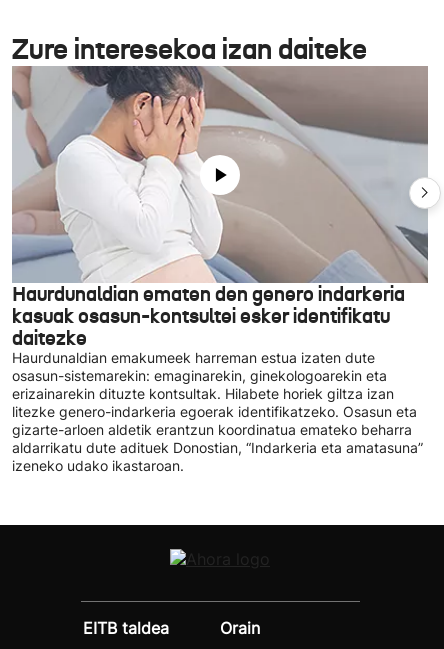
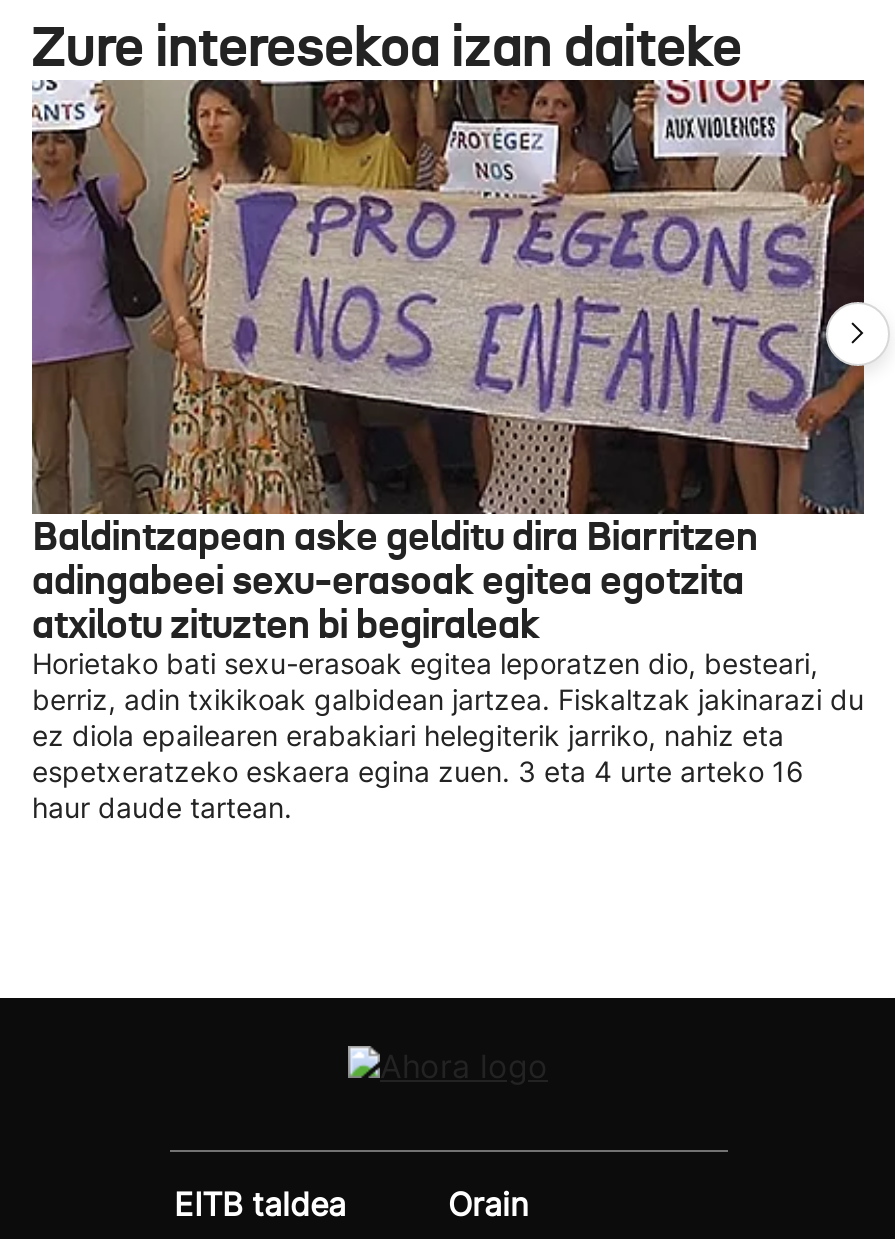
[12,66,428,474] [image] | Haurdunaldian ematen den genero indarkeria | kasuak osasun-kontsultei esker identifikatu | daitezke | Haurdunaldian emakumeek harreman estua izaten dute | osasun-sistemarekin: emaginarekin, ginekologoarekin eta | erizainarekin dituzte kontsultak. Hilabete horiek giltza izan | litezke genero-indarkeria egoerak identifikatzeko. Osasun eta | gizarte-arloen aldetik erantzun koordinatua emateko beharra | aldarrikatu dute adituek Donostian, “Indarkeria eta amatasuna” | izeneko udako ikastaroan. -> [30,80,866,824] [image] | Baldintzapean aske gelditu dira Biarritzen | adingabeei sexu-erasoak egitea egotzita | atxilotu zituzten bi begiraleak | Horietako bati sexu-erasoak egitea leporatzen dio, besteari, | berriz, adin txikikoak galbidean jartzea. Fiskaltzak jakinarazi du | ez diola epailearen erabakiari helegiterik jarriko, nahiz eta | espetxeratzeko eskaera egina zuen. 3 eta 4 urte arteko 16 | haur daude tartean.

